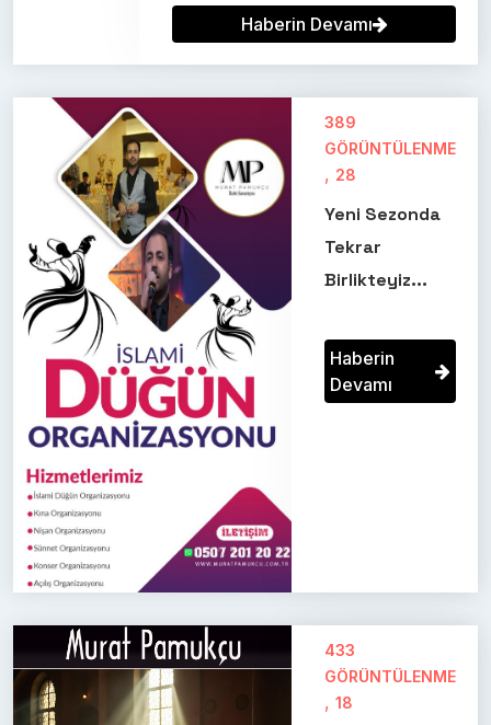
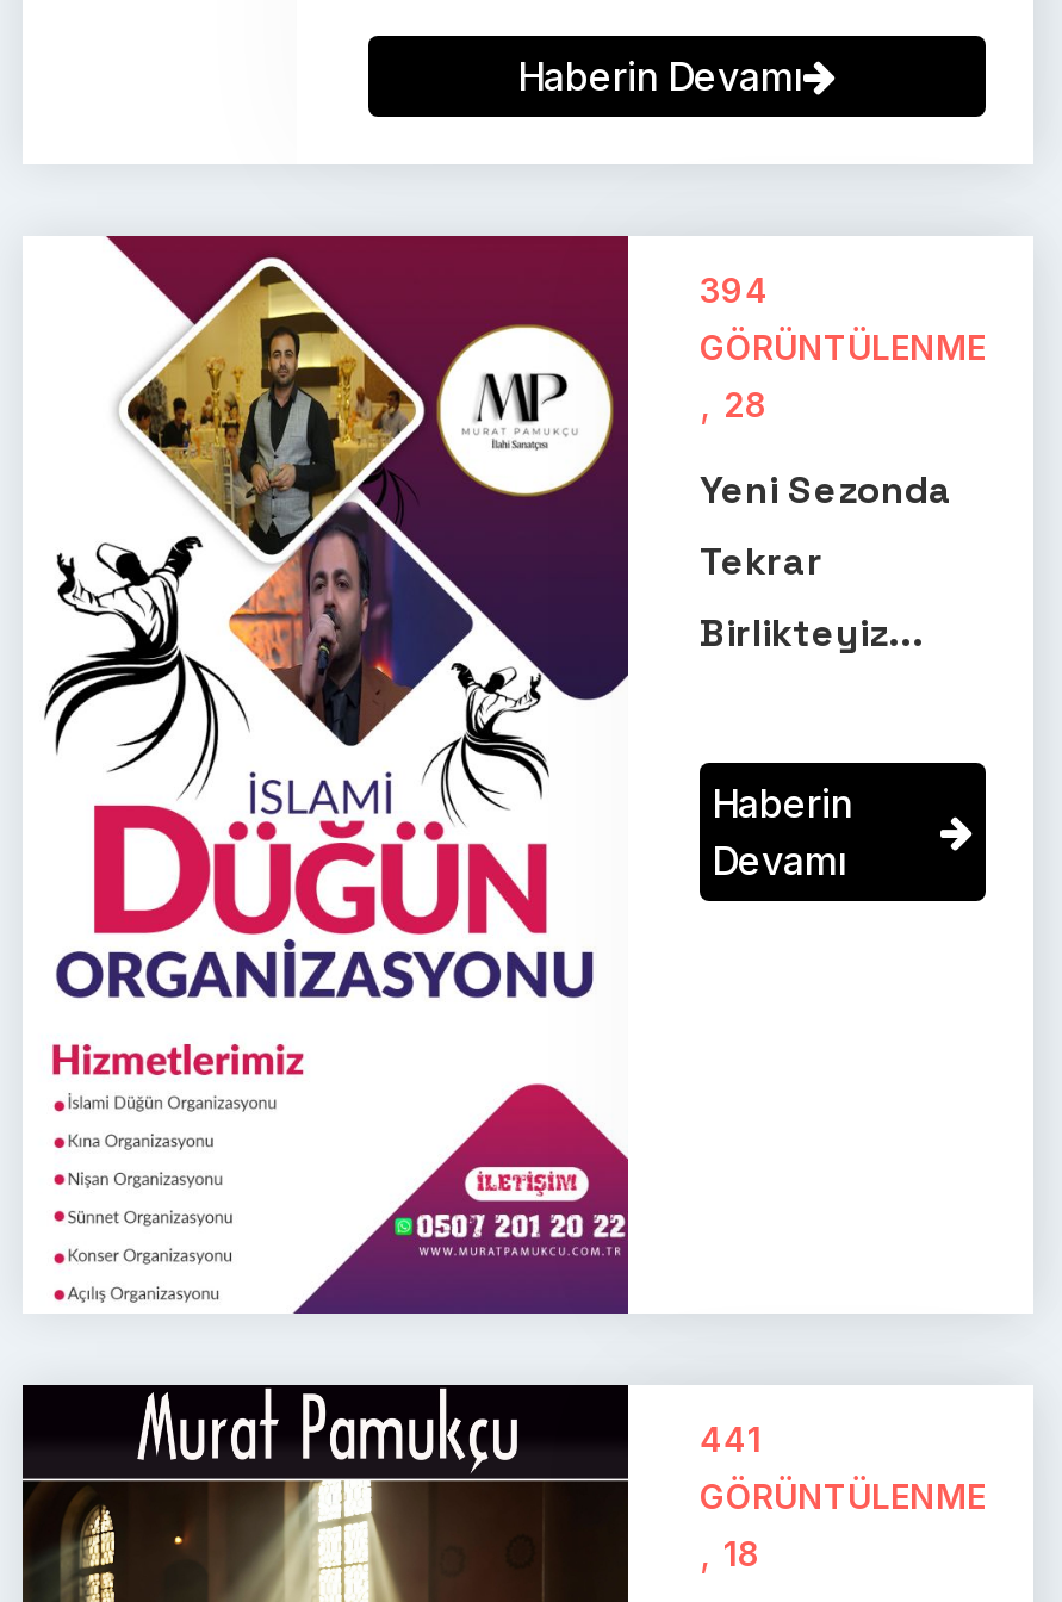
[324,113,356,131] 389 -> [700,269,769,310] 394
[324,641,355,659] 433 -> [700,1418,762,1459] 441

